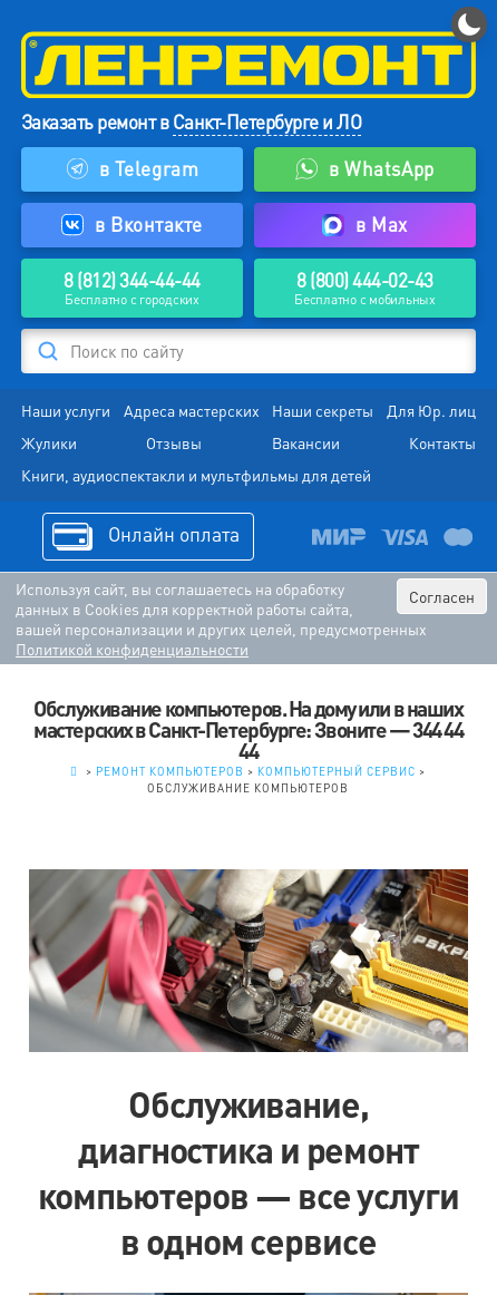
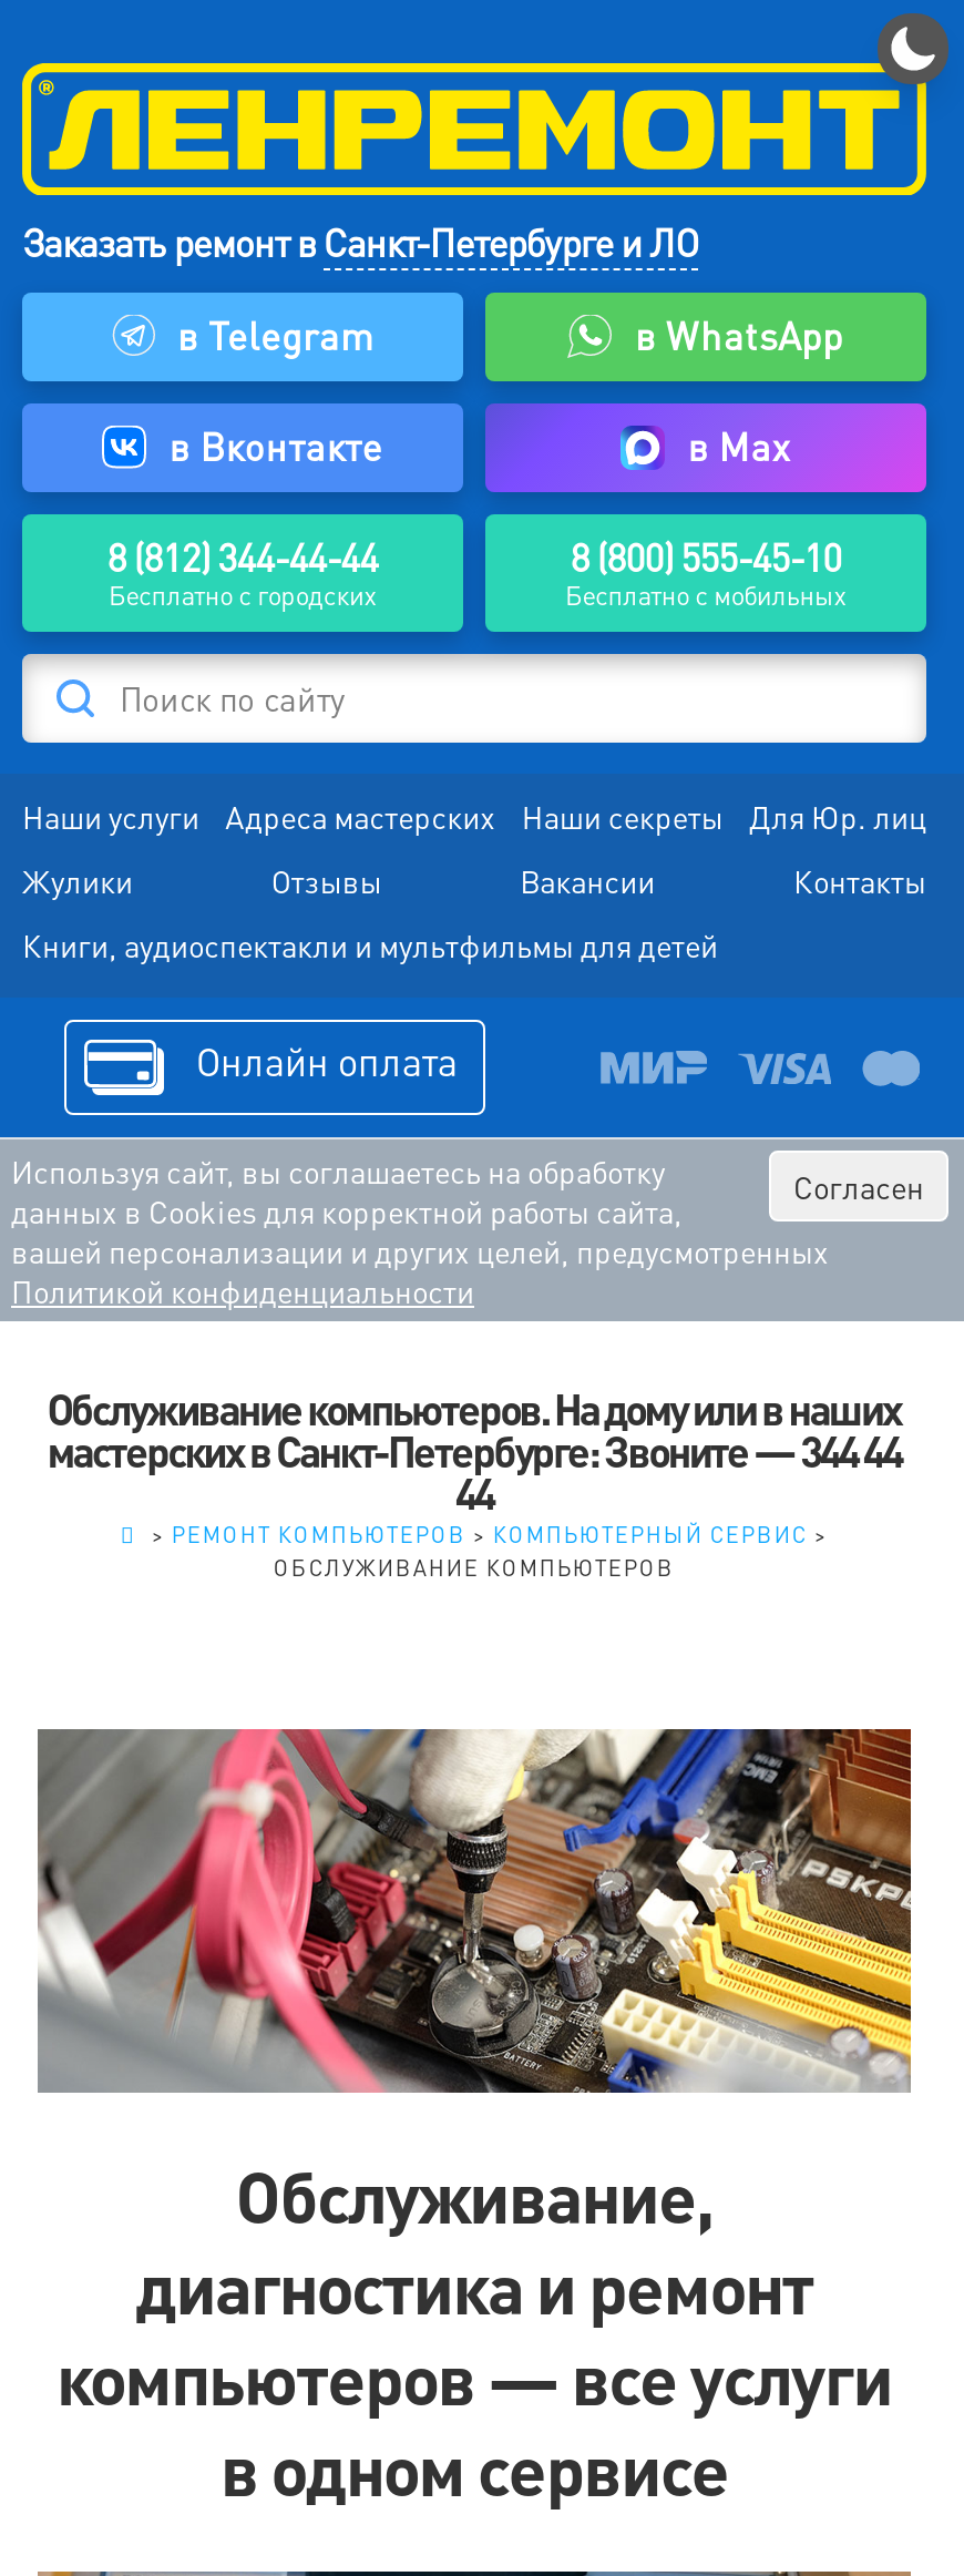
[297,267,433,292] 8 (800) 444-02-43 -> [570,532,841,580] 8 (800) 555-45-10

